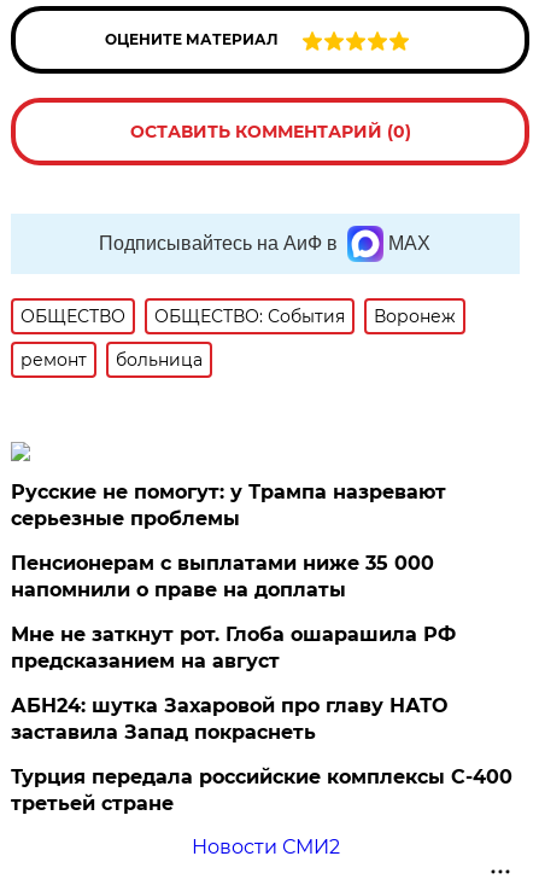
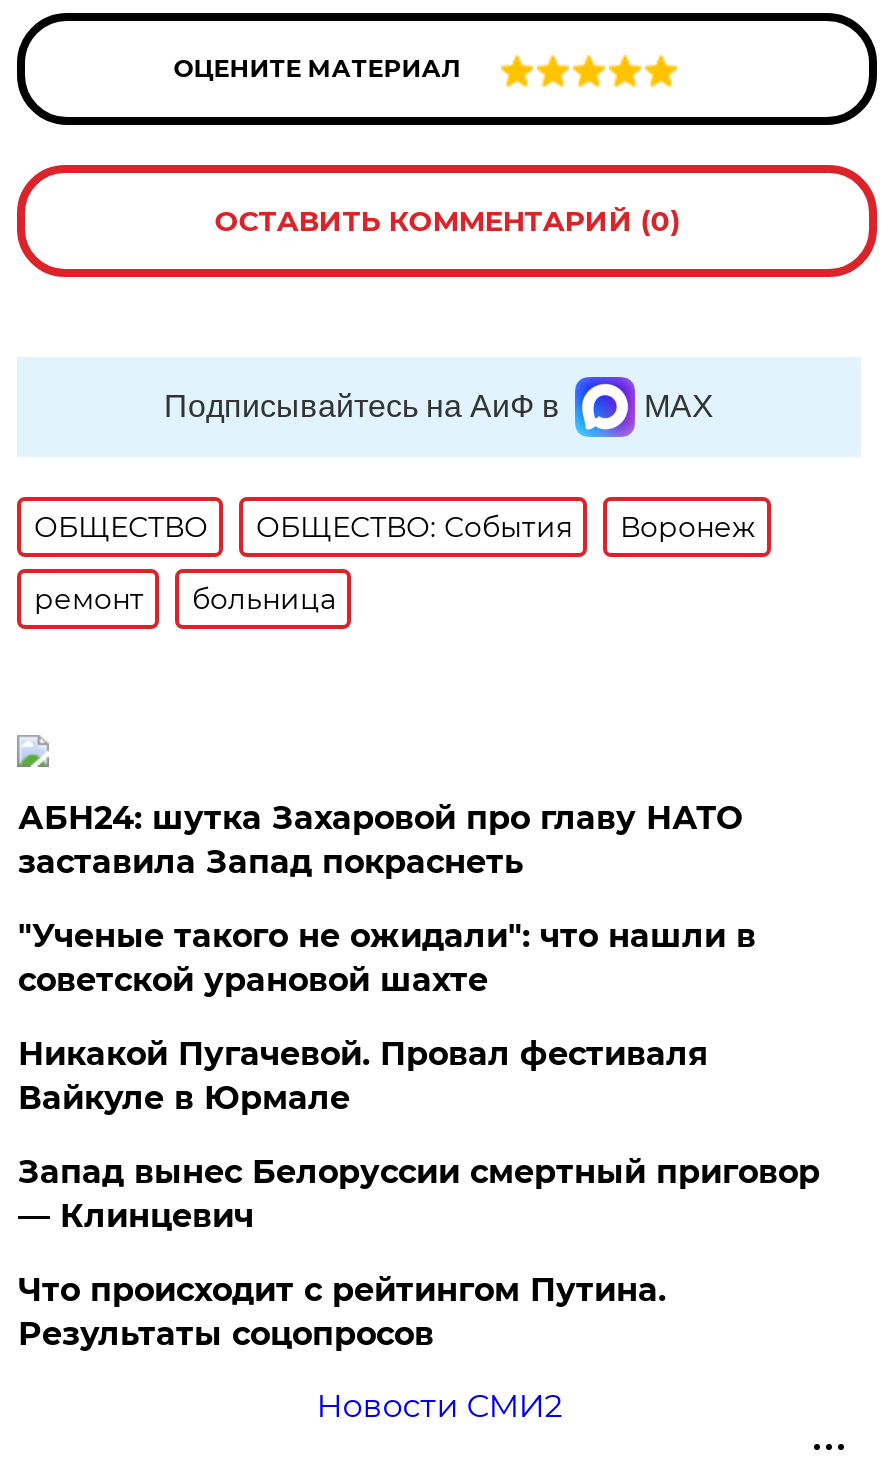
[11,481,456,672] Русские не помогут: у Трампа назревают | серьезные проблемы | Пенсионерам с выплатами ниже 35 000 | напомнили о праве на доплаты | Мне не заткнут рот. Глоба ошарашила РФ | предсказанием на август -> none
moved [11,694,448,744] -> [18,799,742,881]: АБН24: шутка Захаровой про главу НАТО | заставила Запад покраснеть
[11,765,513,815] Турция передала российские комплексы С-400 | третьей стране -> [18,917,820,1353] "Ученые такого не ожидали": что нашли в | советской урановой шахте | Никакой Пугачевой. Провал фестиваля | Вайкуле в Юрмале | Запад вынес Белоруссии смертный приговор | — Клинцевич | Что происходит с рейтингом Путина. | Результаты соцопросов

